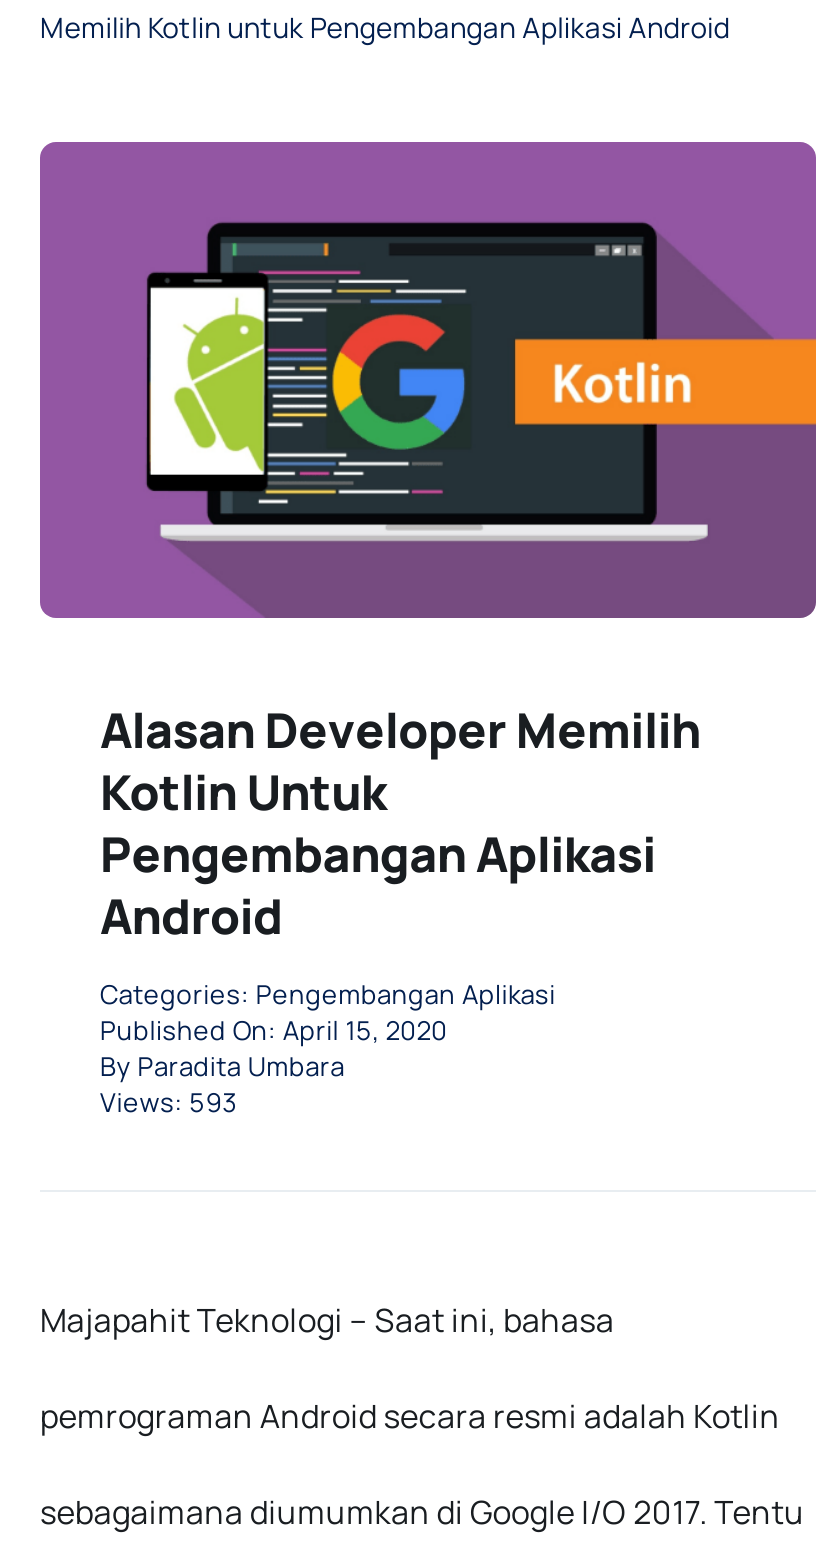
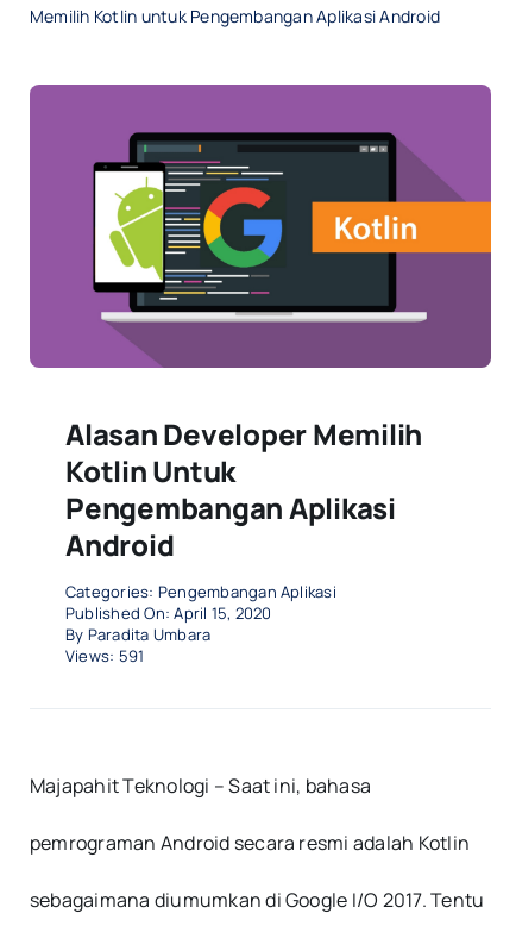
[100,1083,237,1119] Views: 593 -> [65,645,144,666] Views: 591

